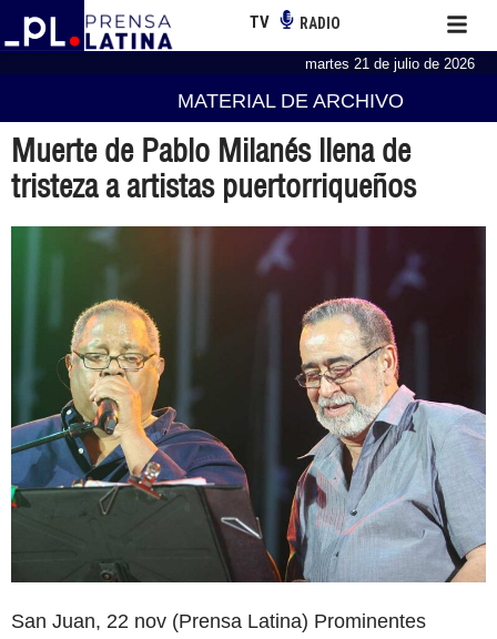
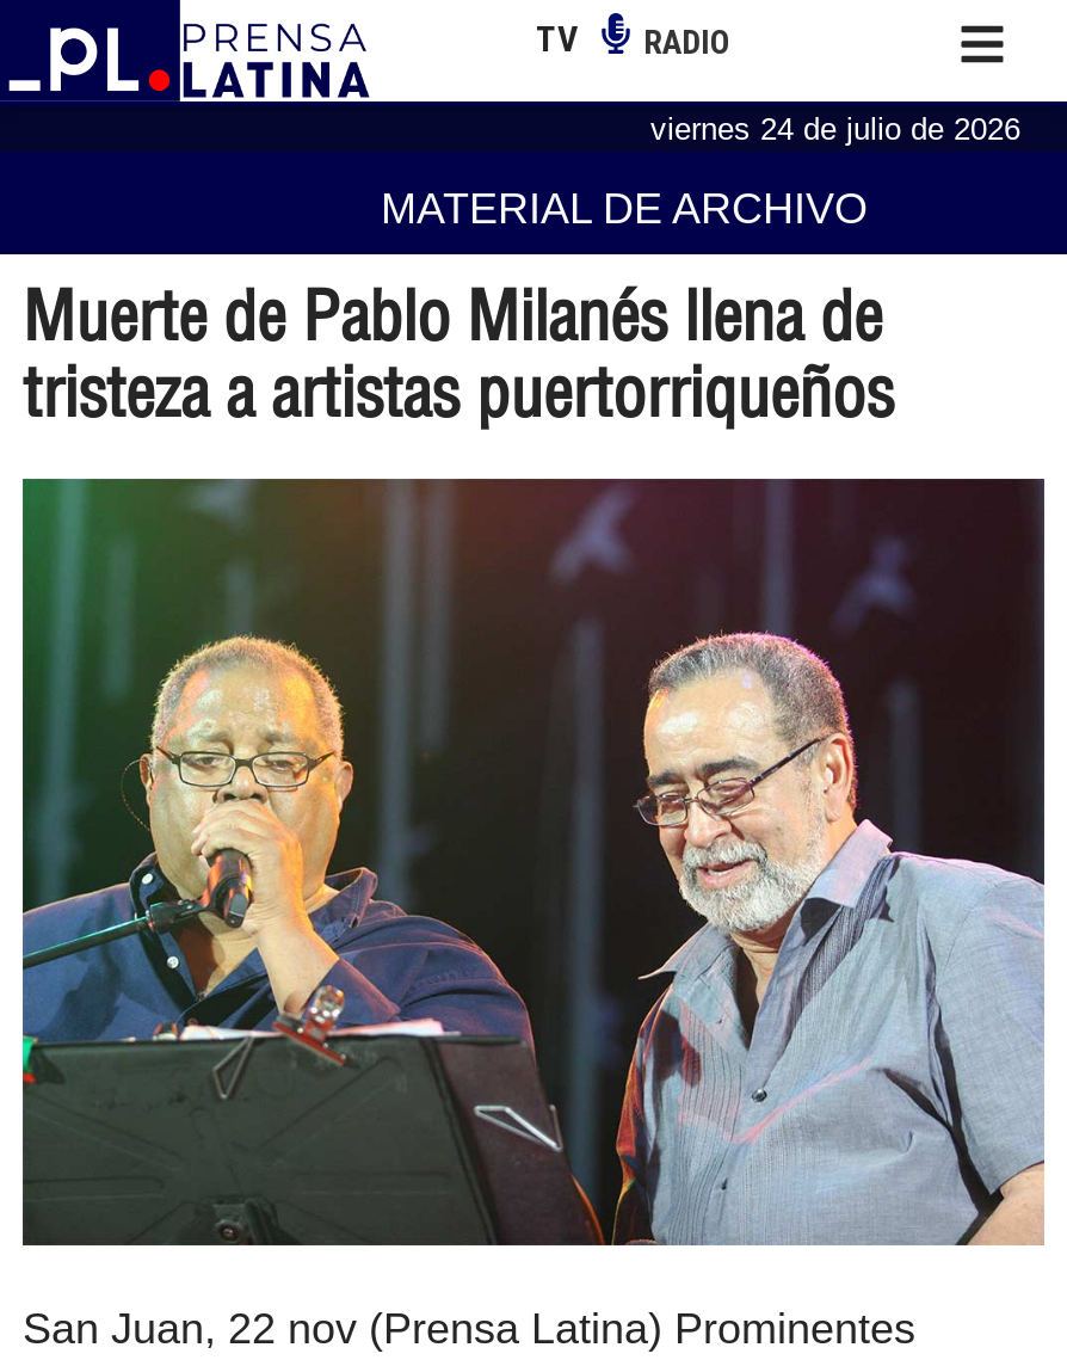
[305,55,475,72] martes 21 de julio de 2026 -> [650,110,1020,146] viernes 24 de julio de 2026

